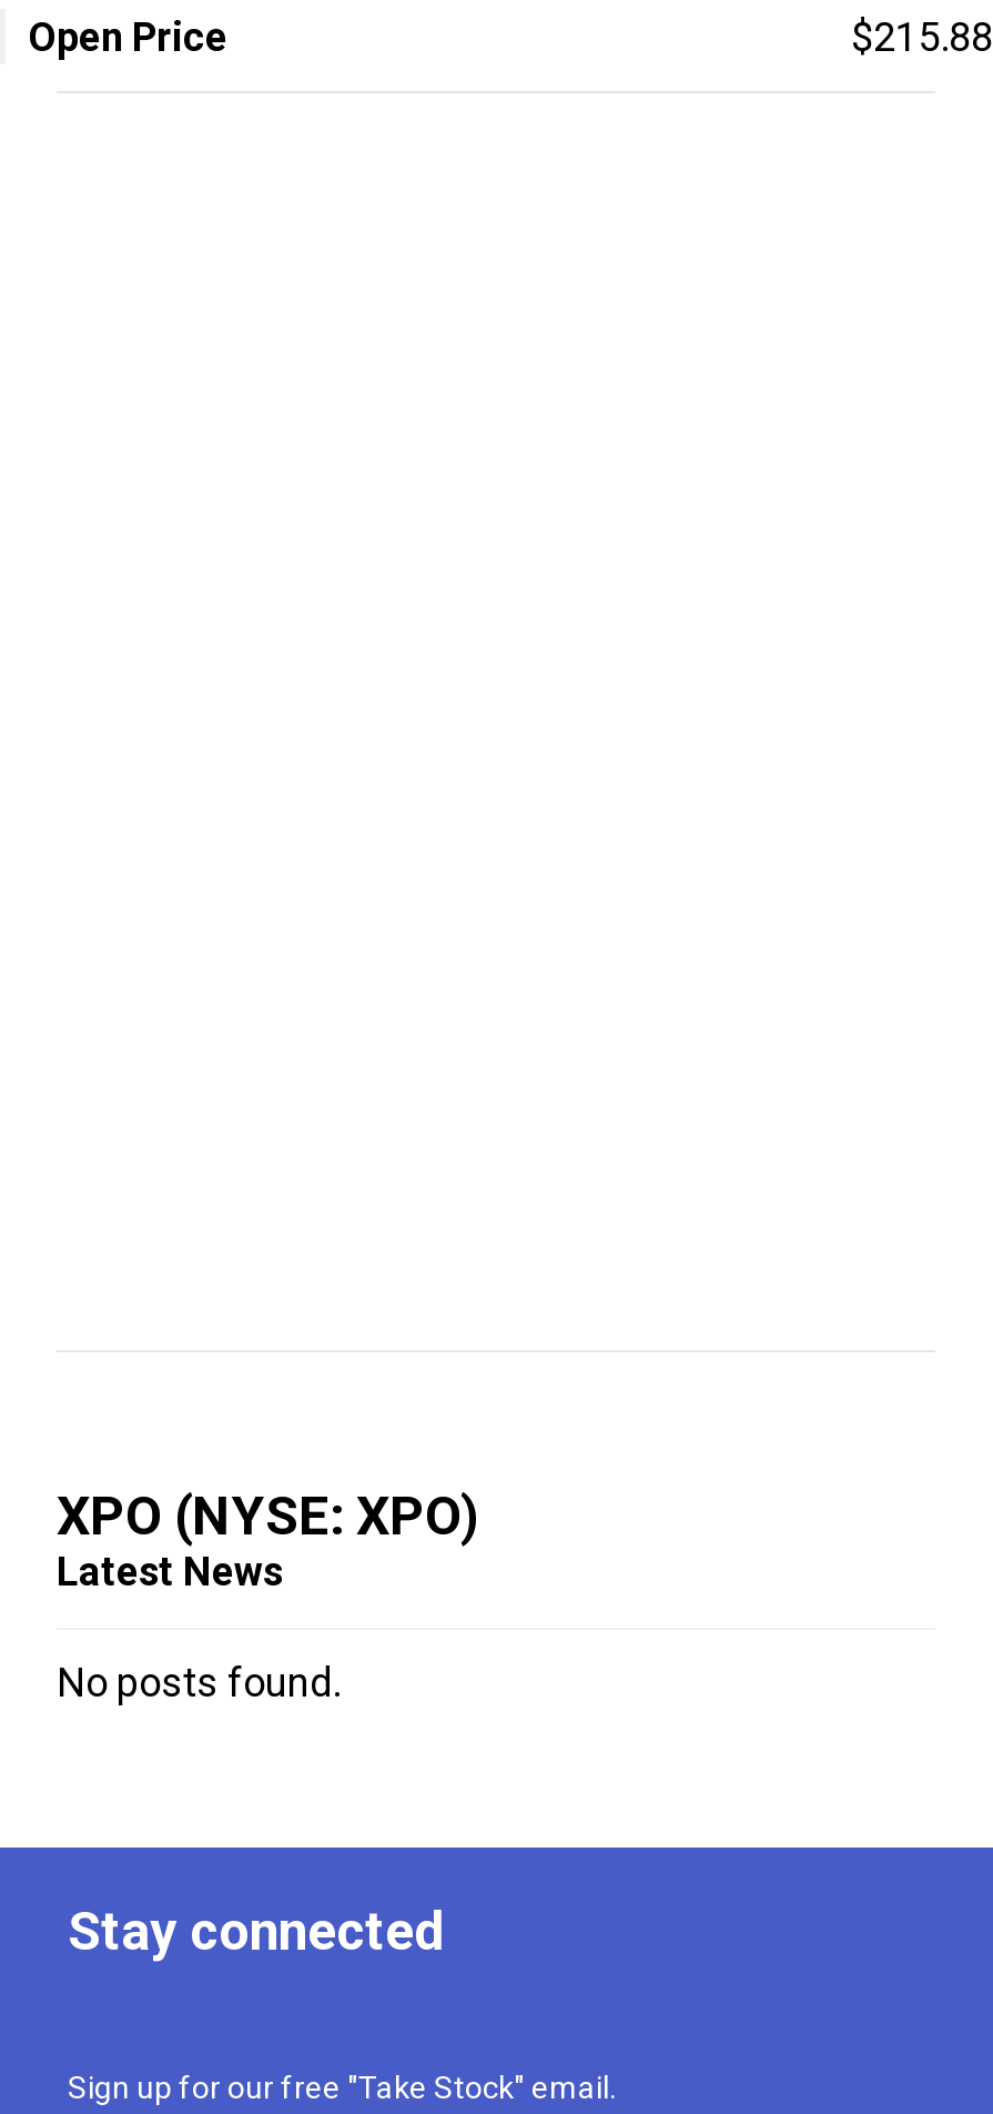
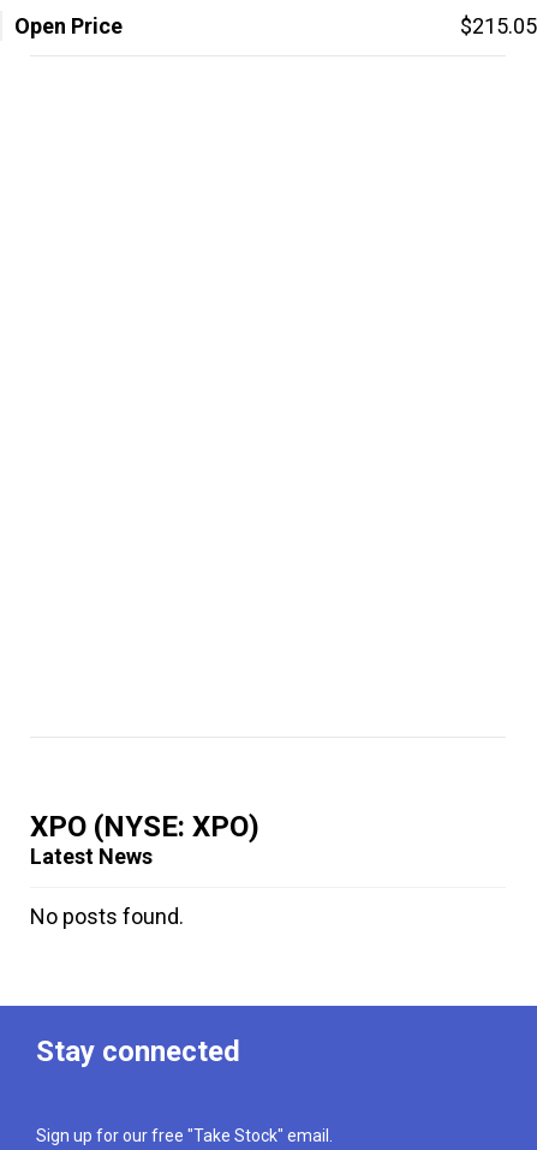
[851,13,993,60] $215.88 -> [460,13,537,38] $215.05

